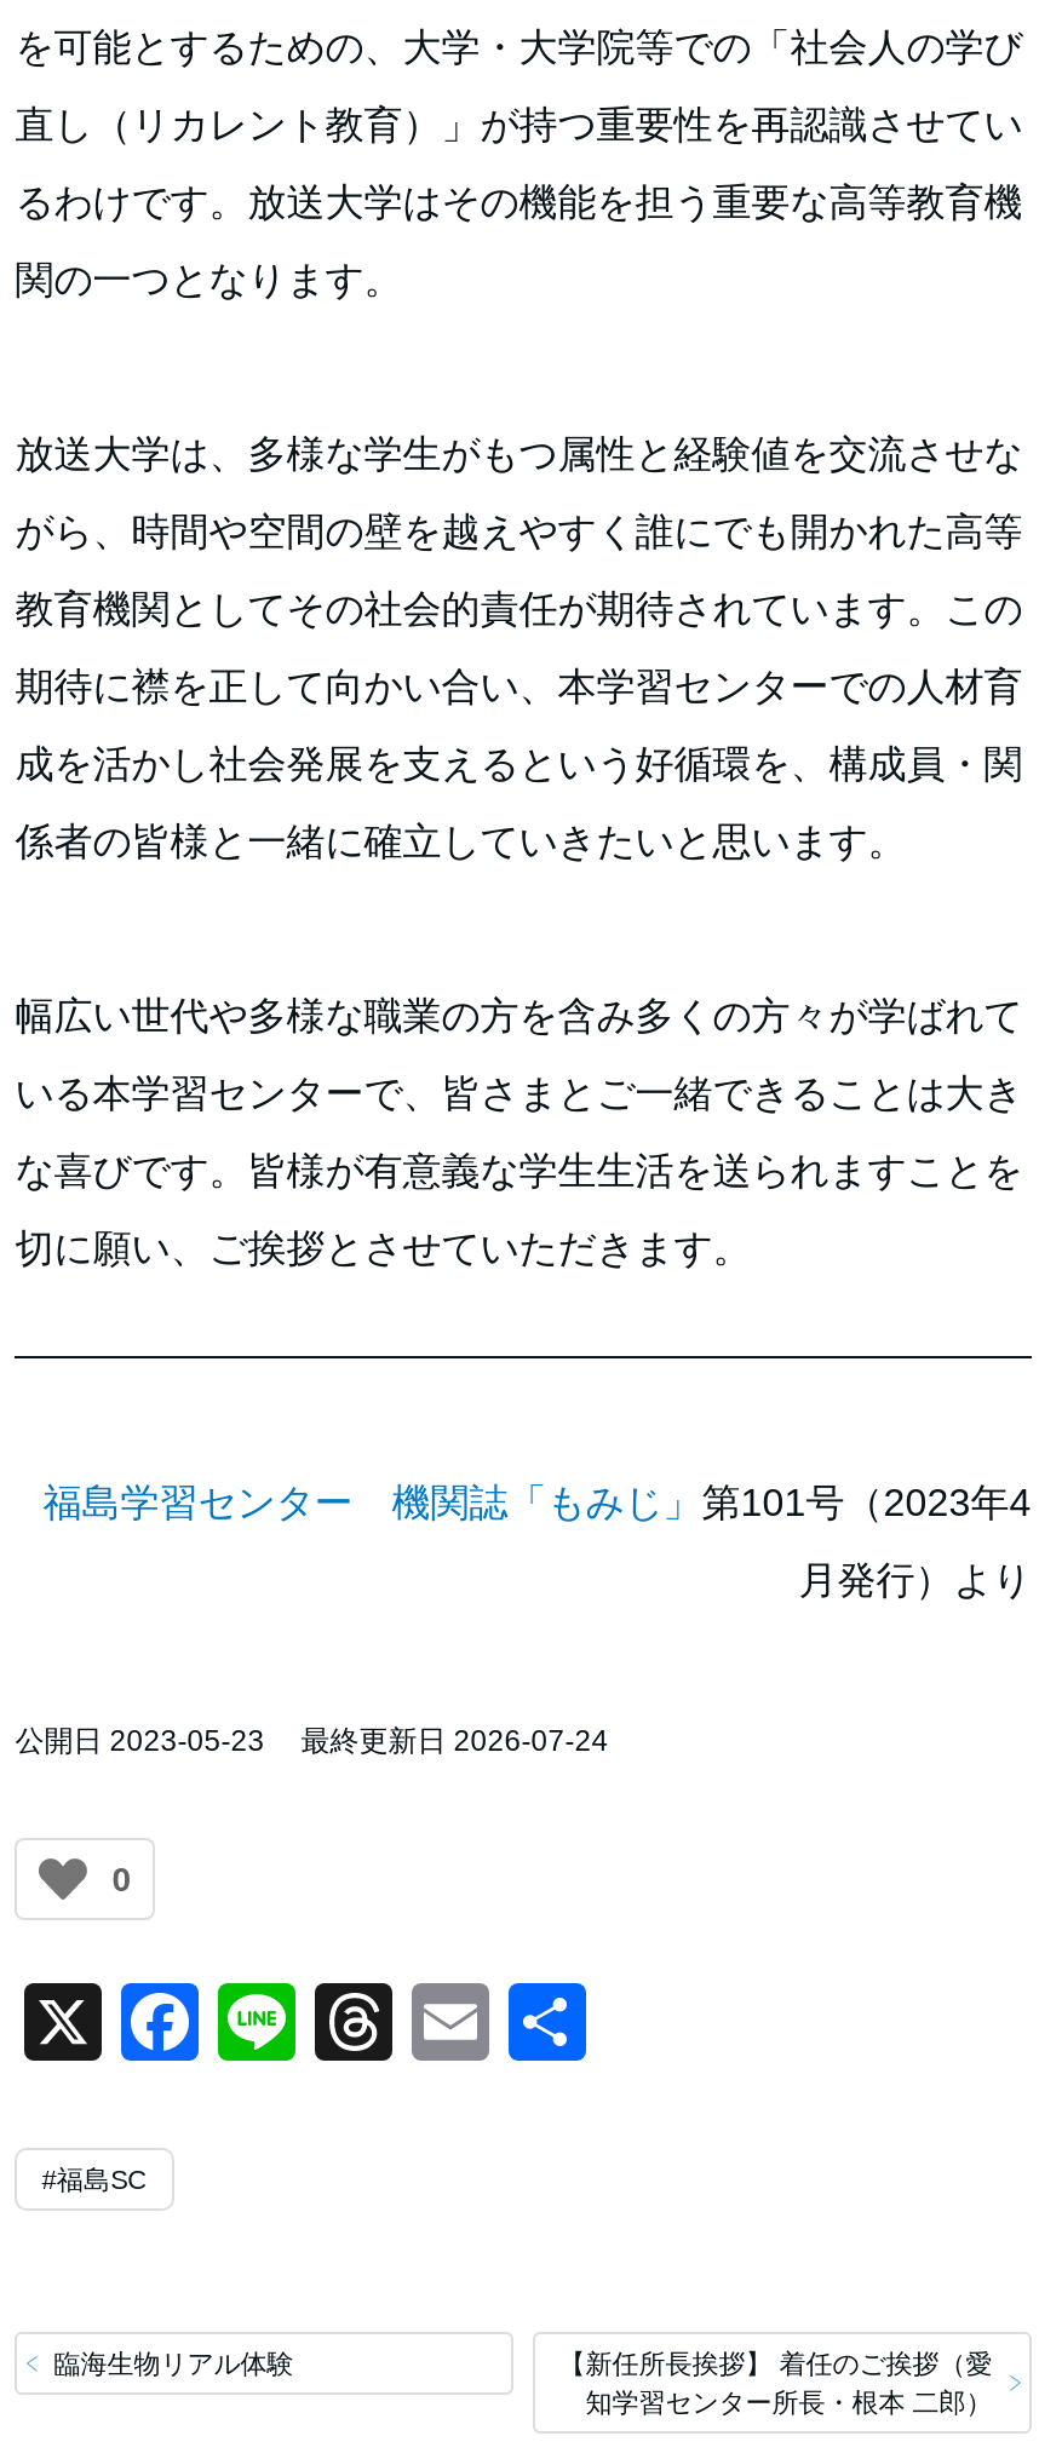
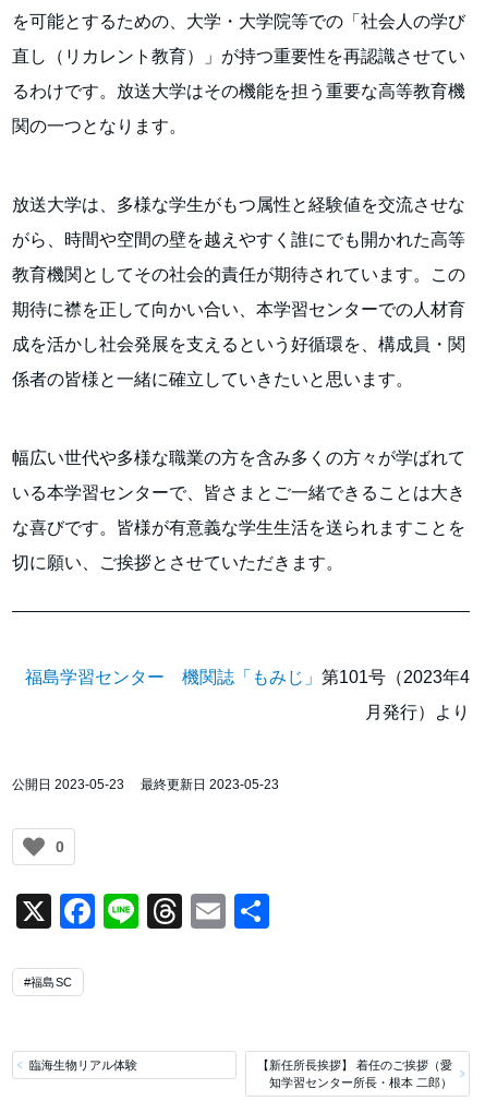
[15,1723,609,1757] 公開日 2023-05-23最終更新日 2026-07-24 -> [12,777,279,792] 公開日 2023-05-23最終更新日 2023-05-23

